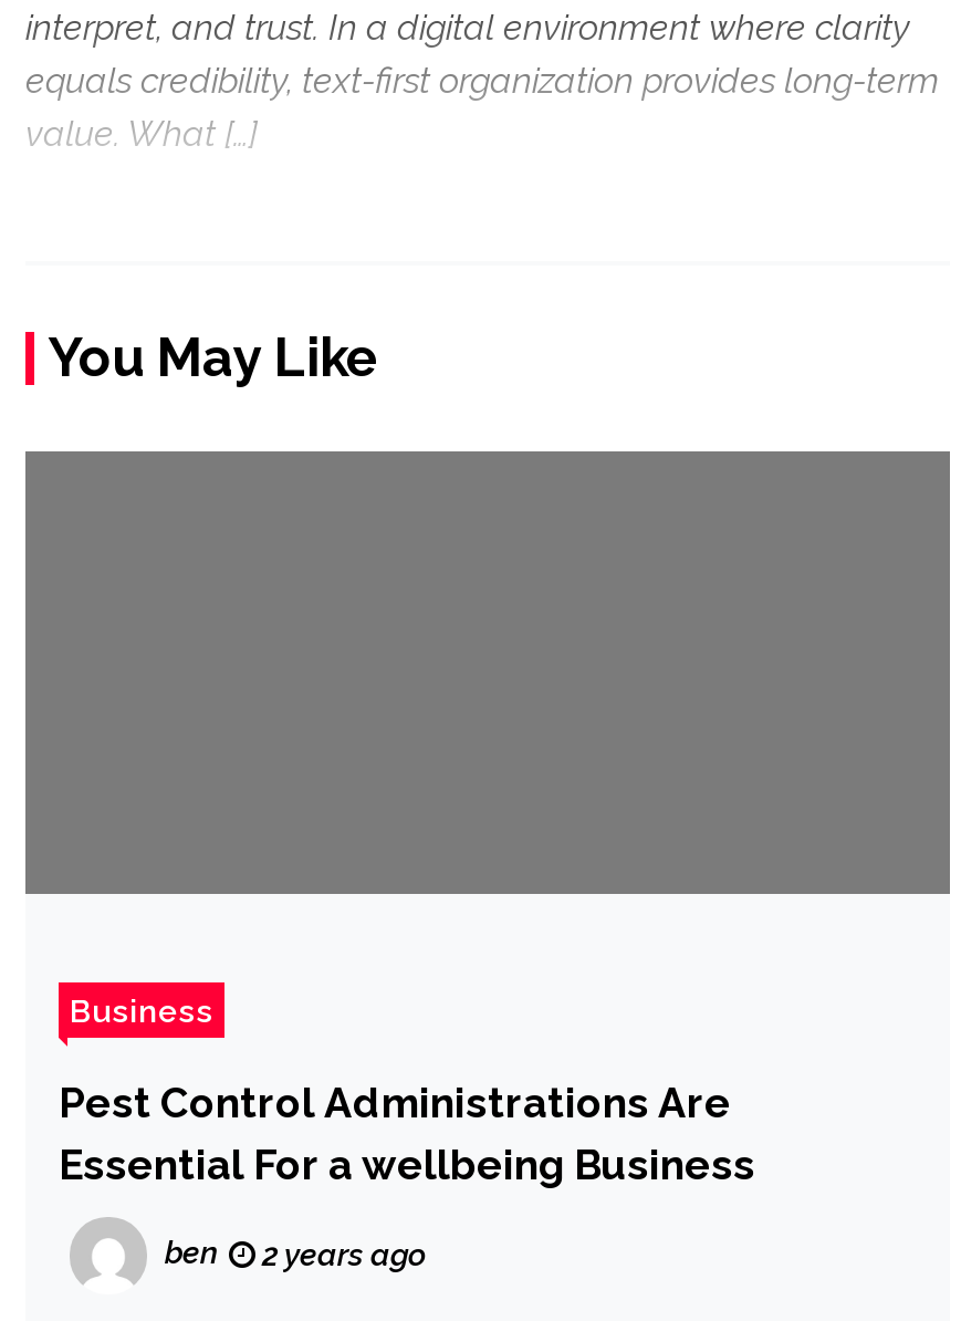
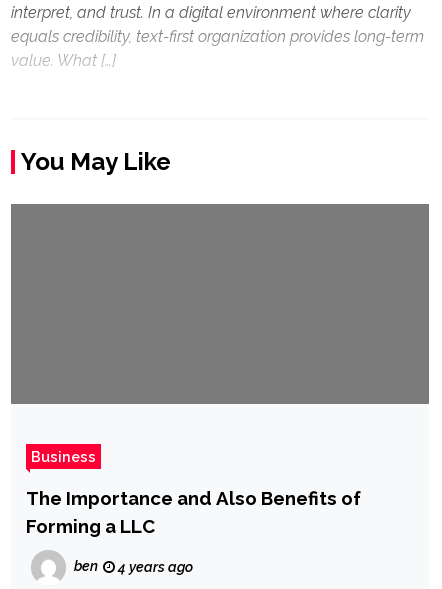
[59,1078,755,1188] Pest Control Administrations Are | Essential For a wellbeing Business -> [26,487,361,537] The Importance and Also Benefits of | Forming a LLC
[165,1235,426,1272] ben 2 years ago -> [74,558,193,575] ben 4 years ago

